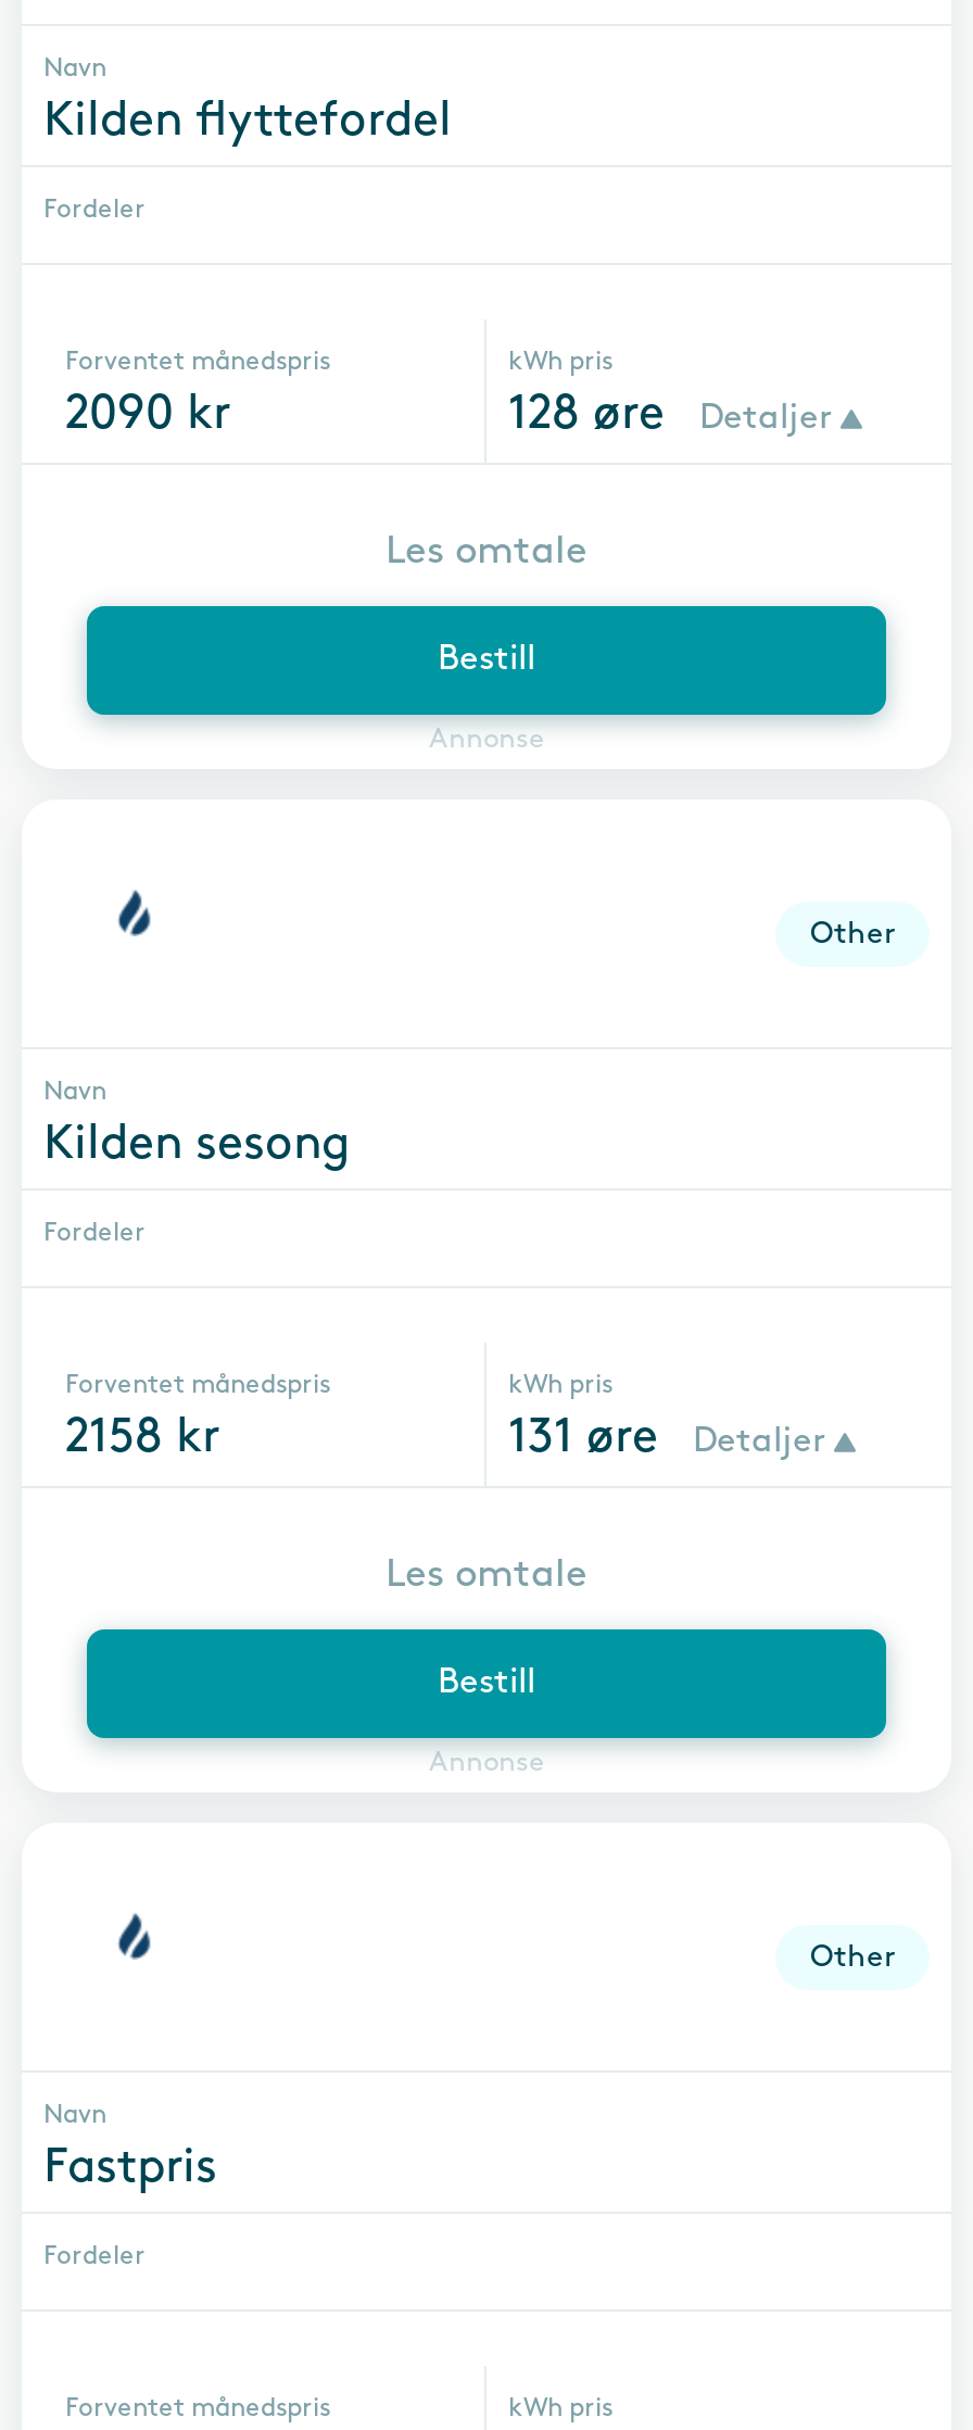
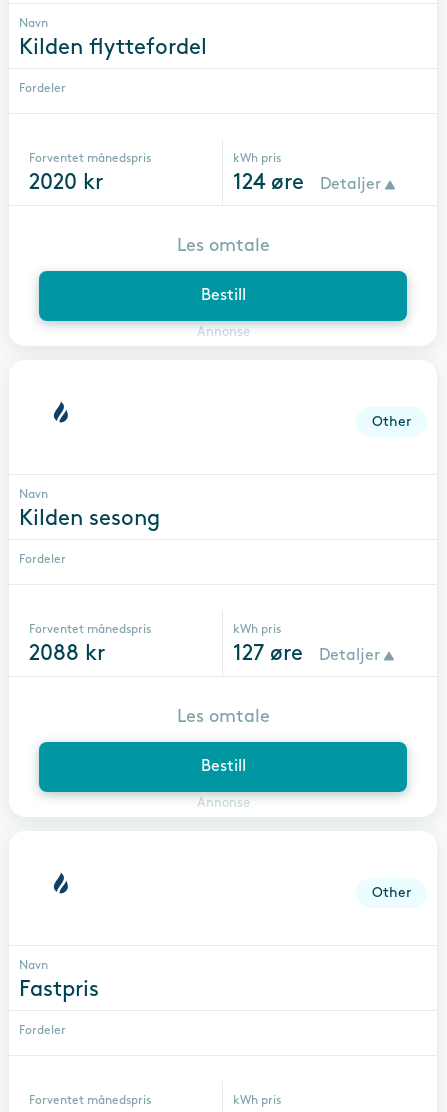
[65,391,230,437] 2090 kr -> [29,172,103,193] 2020 kr
[508,391,841,437] 128 øre Detaljer -> [233,172,385,193] 124 øre Detaljer
[65,1414,219,1460] 2158 kr -> [29,643,105,664] 2088 kr
[508,1414,834,1460] 131 øre Detaljer -> [233,643,384,664] 127 øre Detaljer

